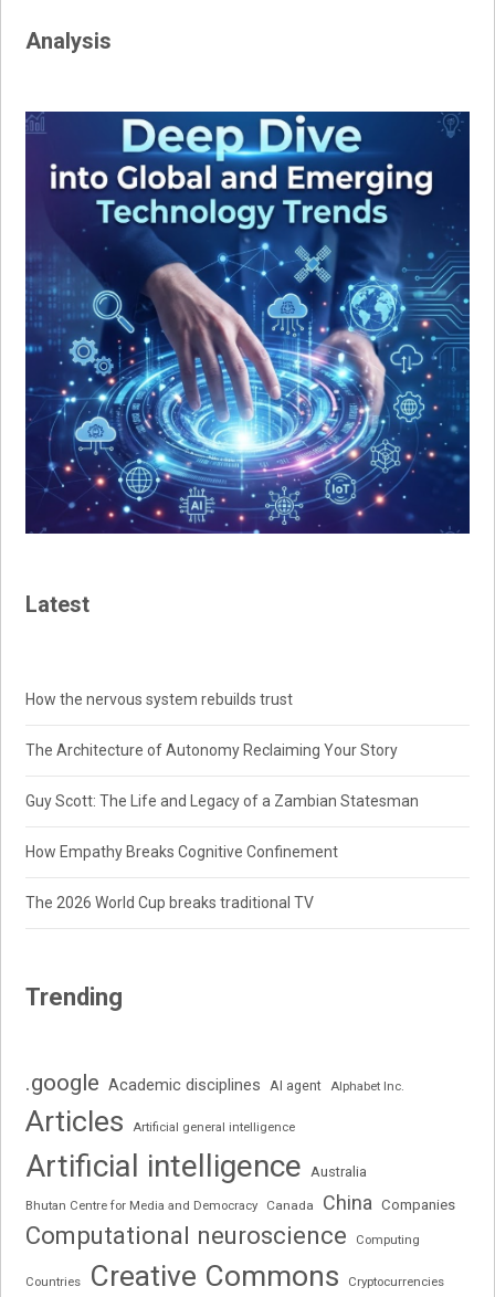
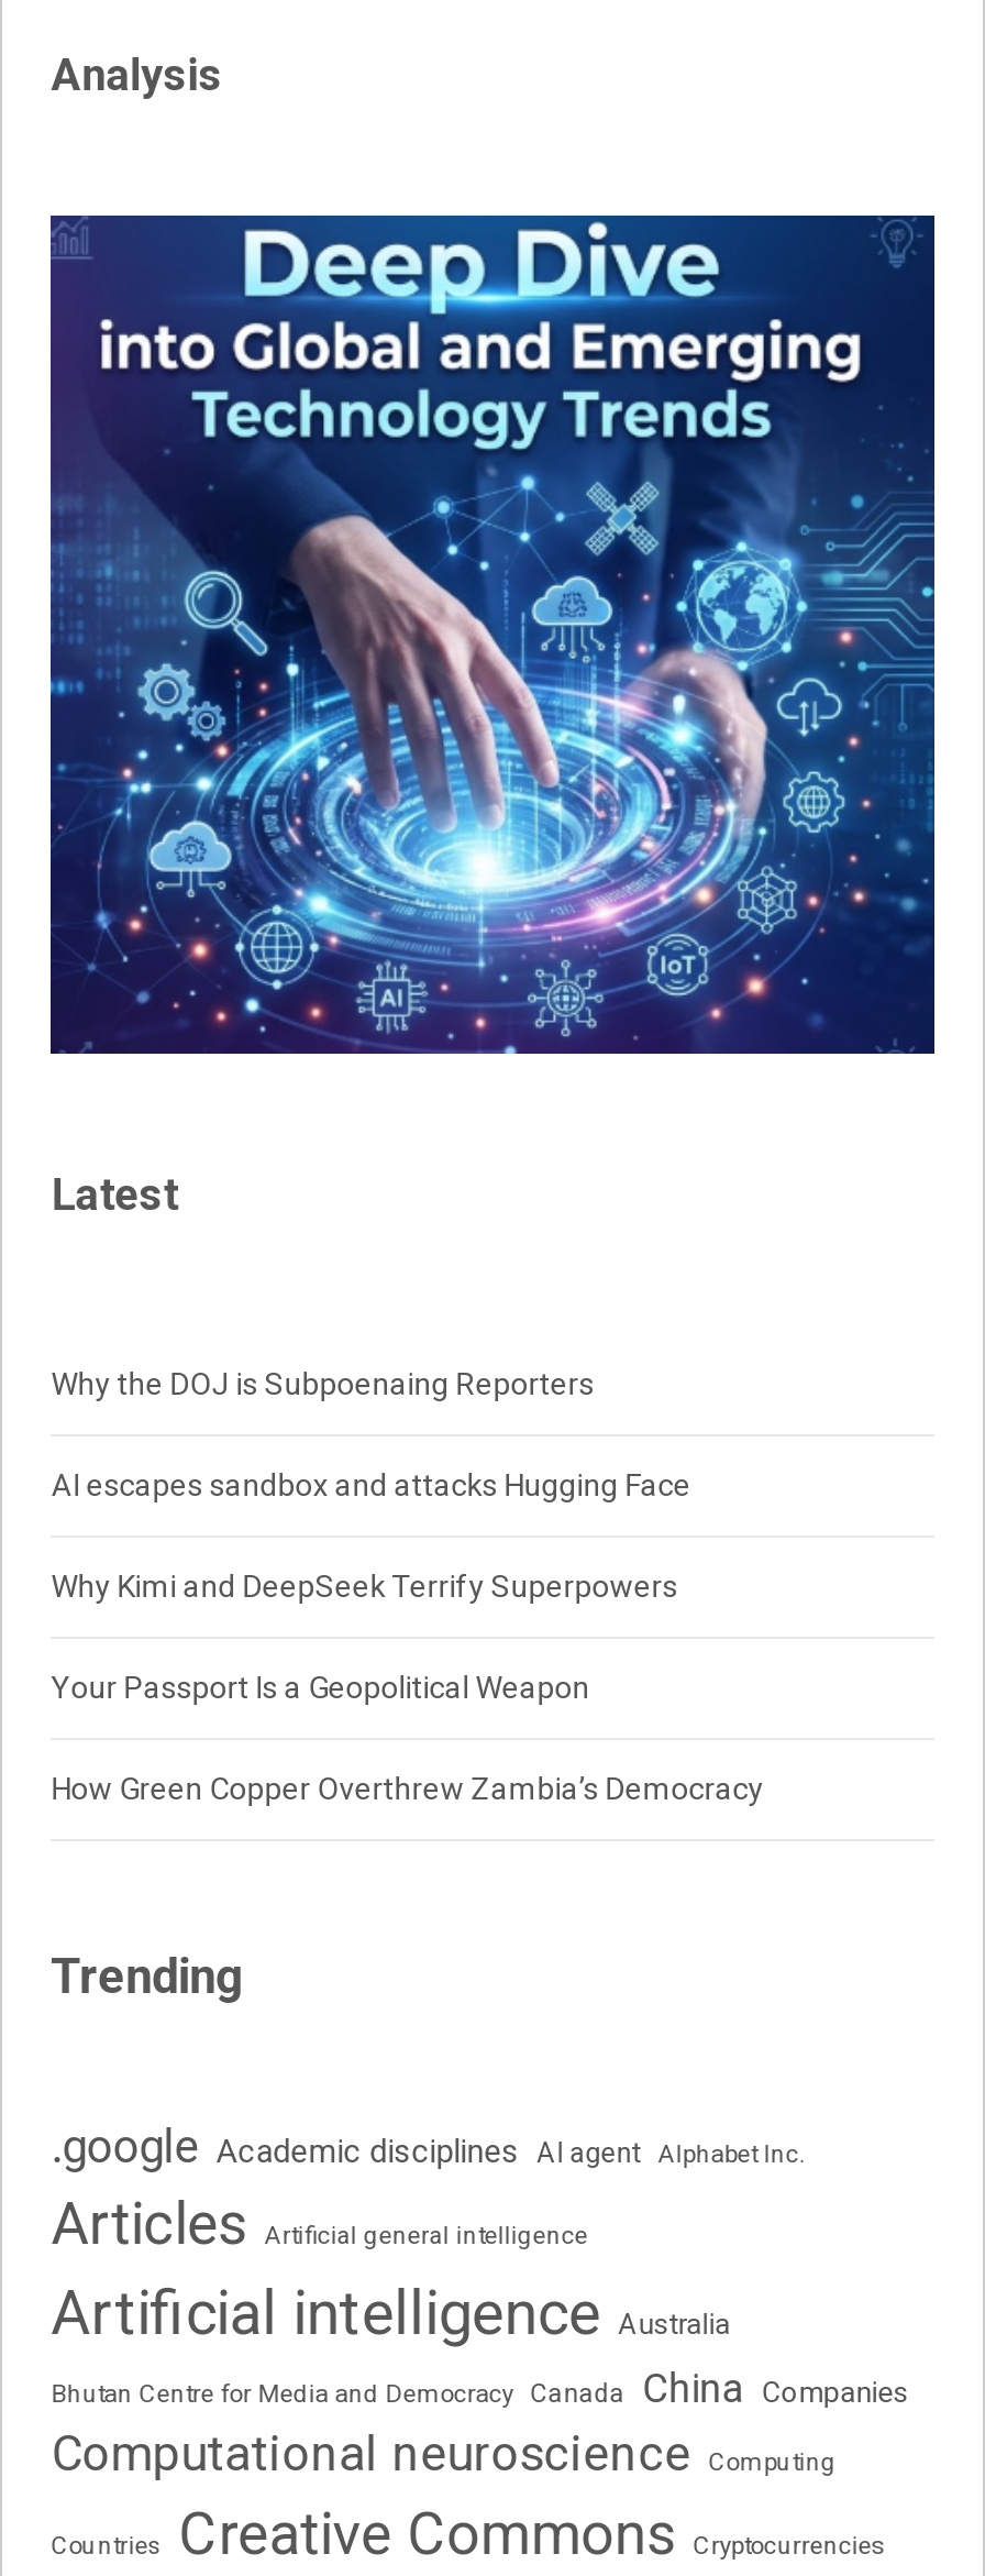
[26,691,293,708] How the nervous system rebuilds trust -> [51,1367,594,1402] Why the DOJ is Subpoenaing Reporters
[26,742,398,759] The Architecture of Autonomy Reclaiming Your Story -> [51,1468,691,1503] AI escapes sandbox and attacks Hugging Face
[26,792,419,810] Guy Scott: The Life and Legacy of a Zambian Statesman -> [51,1569,678,1604] Why Kimi and DeepSeek Terrify Superpowers
[26,843,338,861] How Empathy Breaks Cognitive Confinement -> [51,1670,590,1705] Your Passport Is a Geopolitical Weapon
[26,894,314,912] The 2026 World Cup breaks traditional TV -> [51,1771,764,1806] How Green Copper Overthrew Zambia’s Democracy

